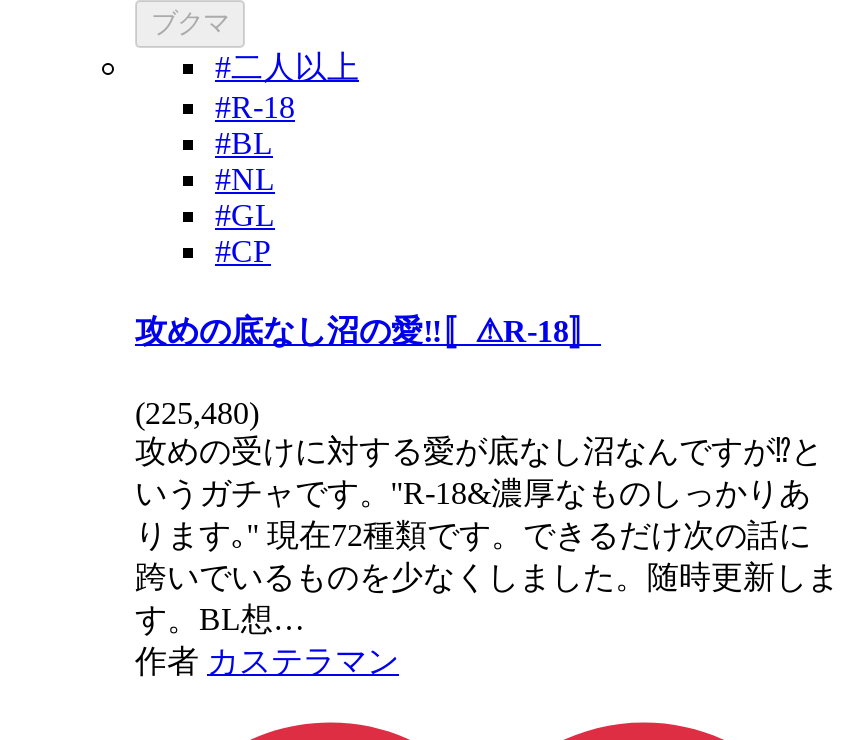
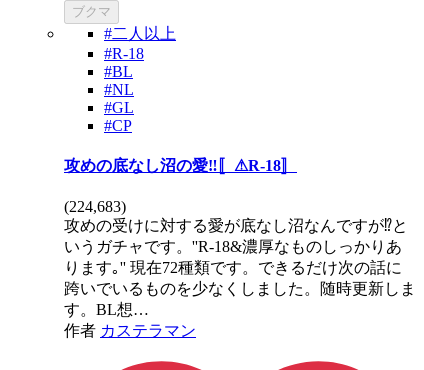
[135,397,259,431] (225,480) -> [64,198,126,215] (224,683)

